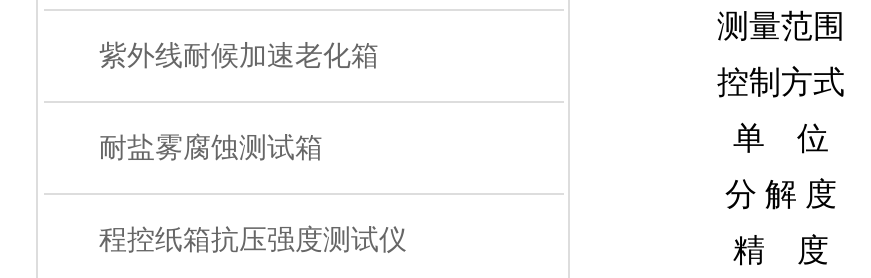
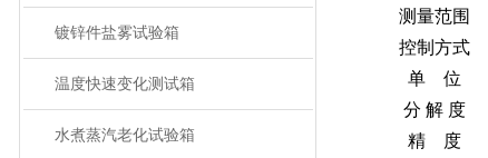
[99,41,379,71] 紫外线耐候加速老化箱 -> [54,24,179,41] 镀锌件盐雾试验箱
[99,133,323,163] 耐盐雾腐蚀测试箱 -> [54,76,194,92] 温度快速变化测试箱
[99,225,407,255] 程控纸箱抗压强度测试仪 -> [54,127,194,144] 水煮蒸汽老化试验箱

